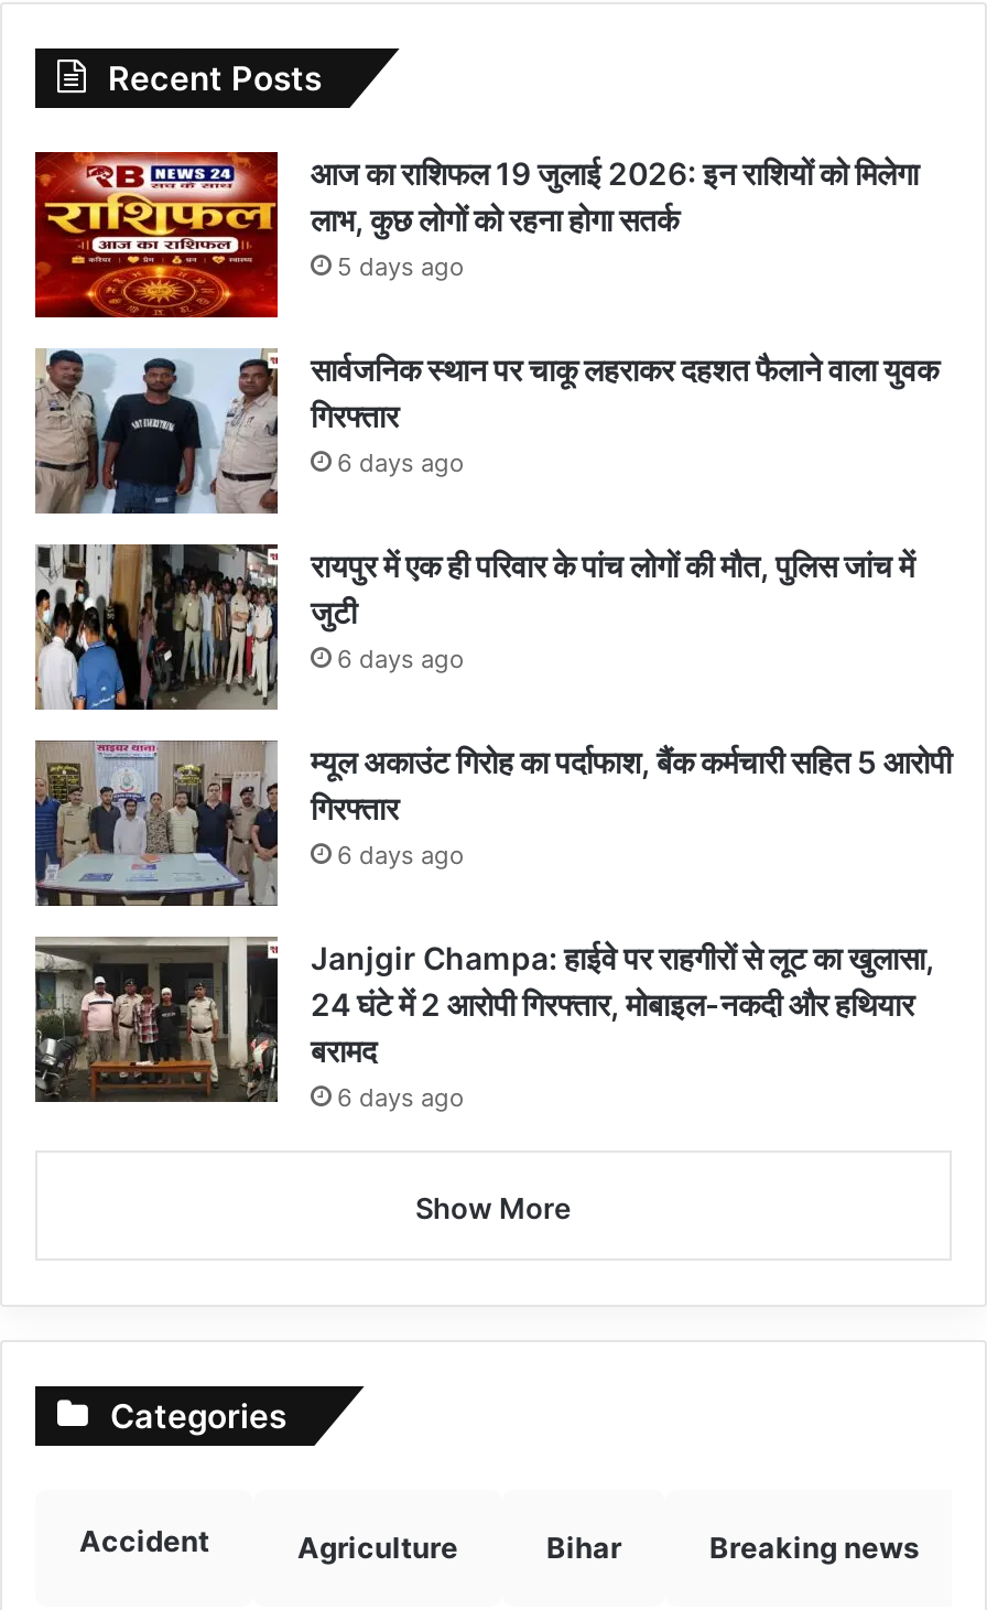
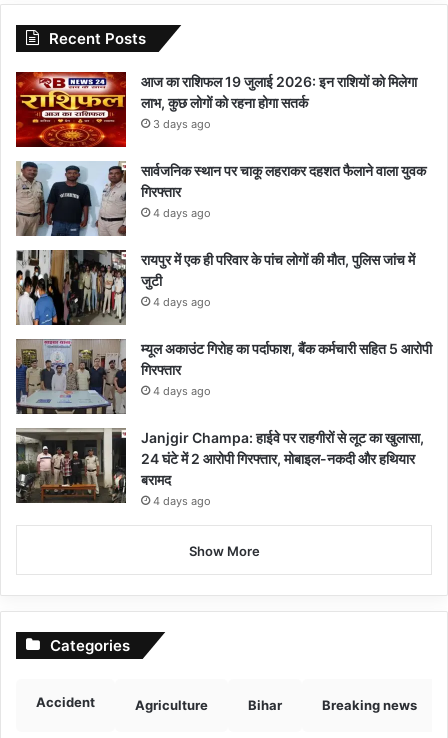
[337,250,465,281] 5 days ago -> [153,116,211,130] 3 days ago
[337,446,465,477] 6 days ago -> [153,205,211,219] 4 days ago
[337,642,465,673] 6 days ago -> [153,294,211,308] 4 days ago
[337,839,465,869] 6 days ago -> [153,383,211,397] 4 days ago
[337,1081,465,1112] 6 days ago -> [153,493,211,507] 4 days ago

